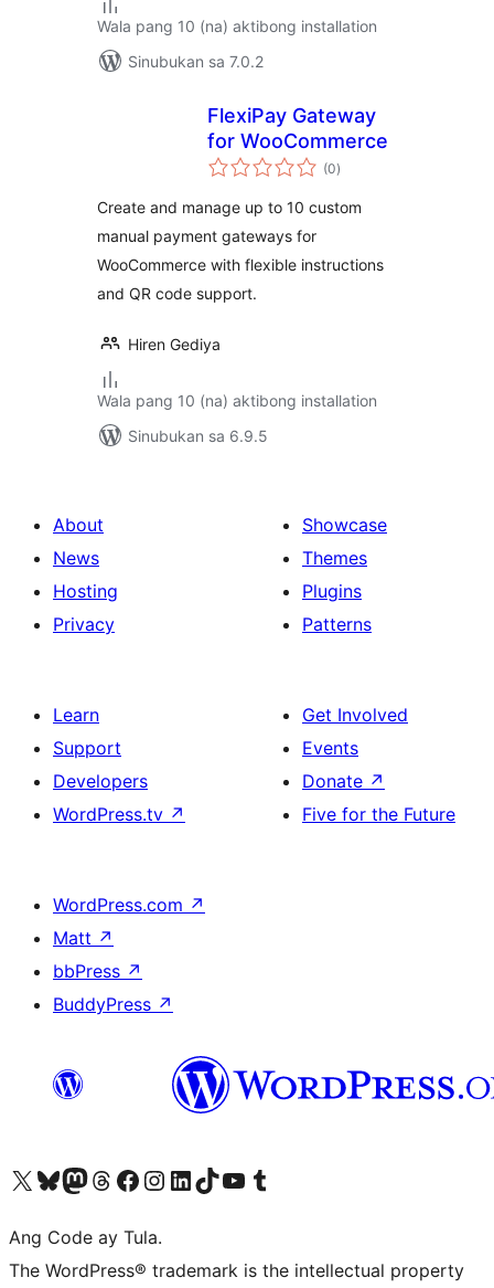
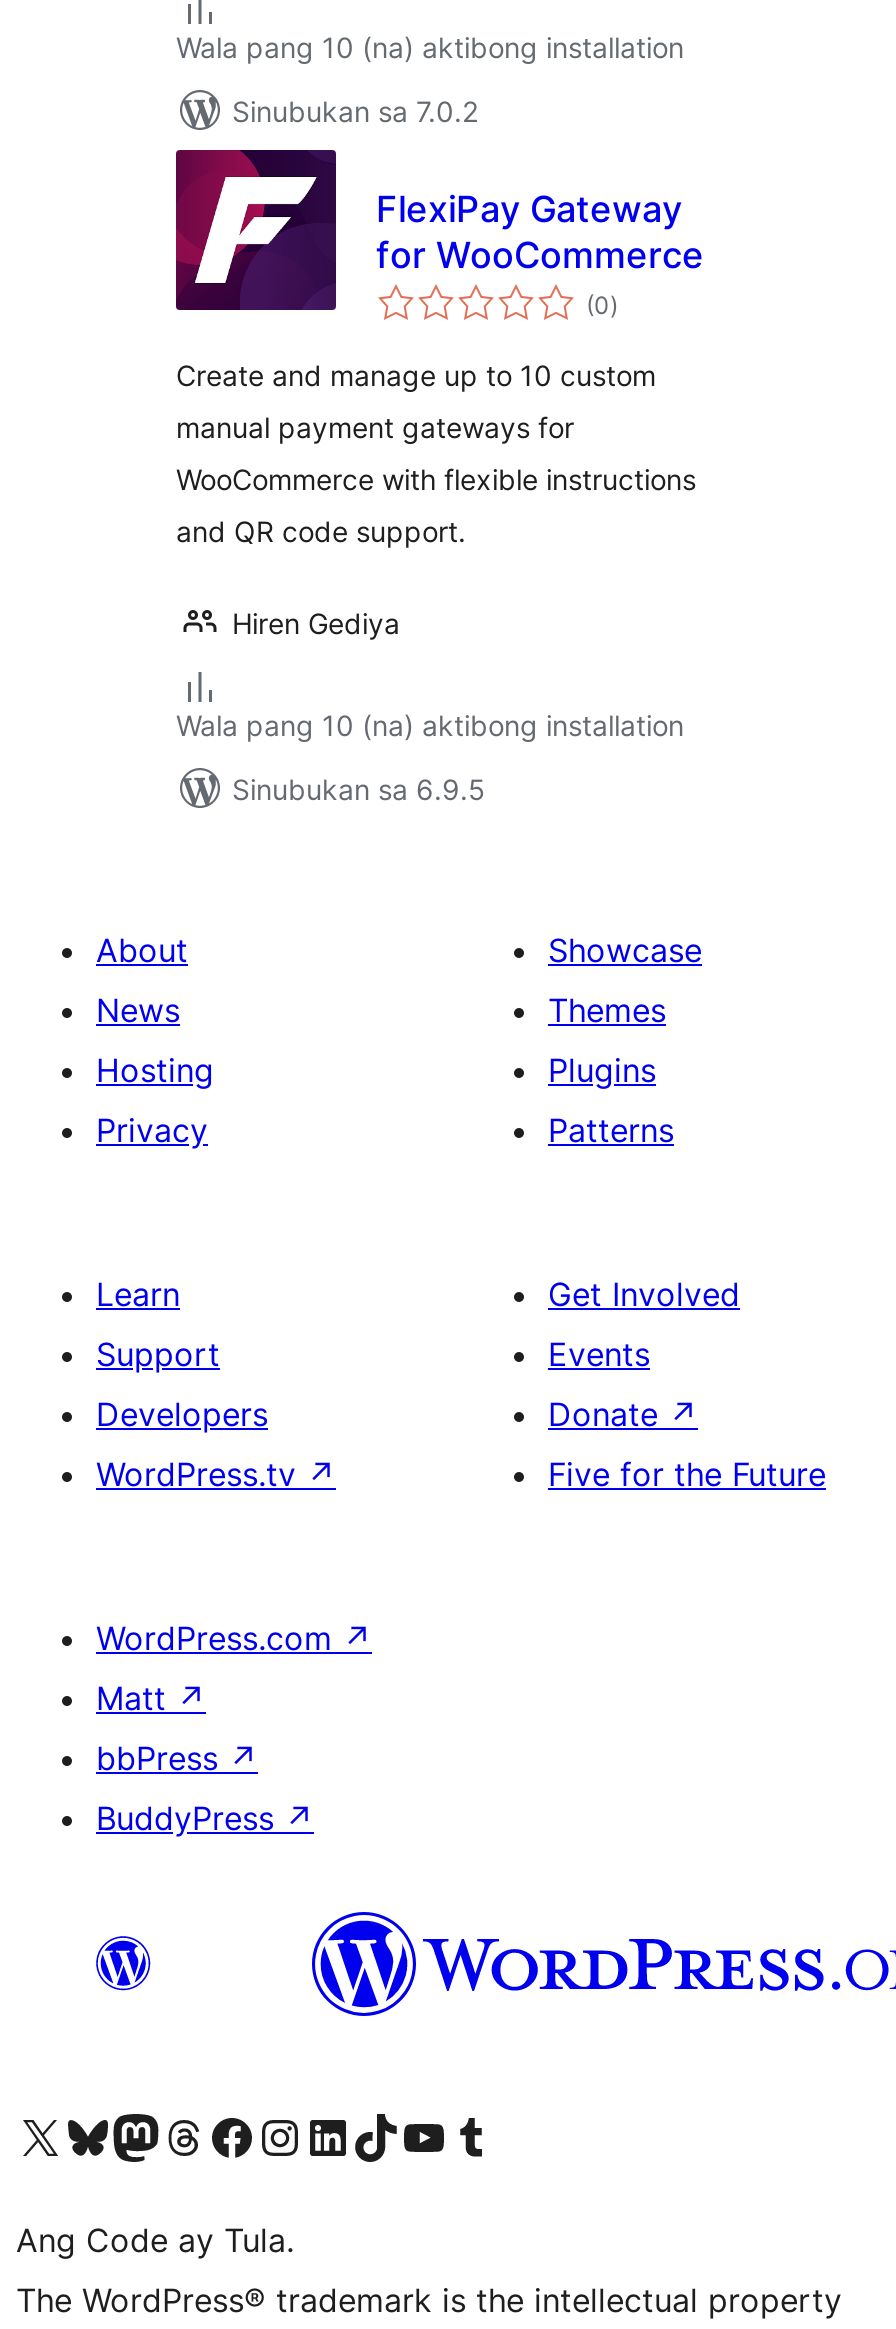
none -> [174,148,338,312] [image]

